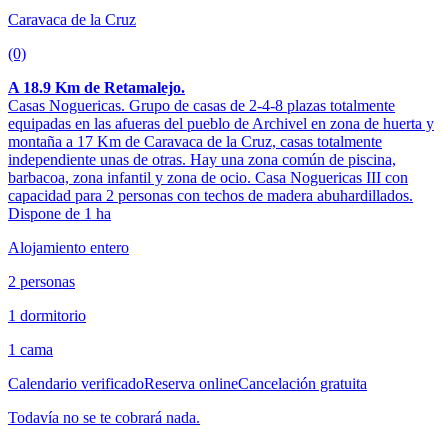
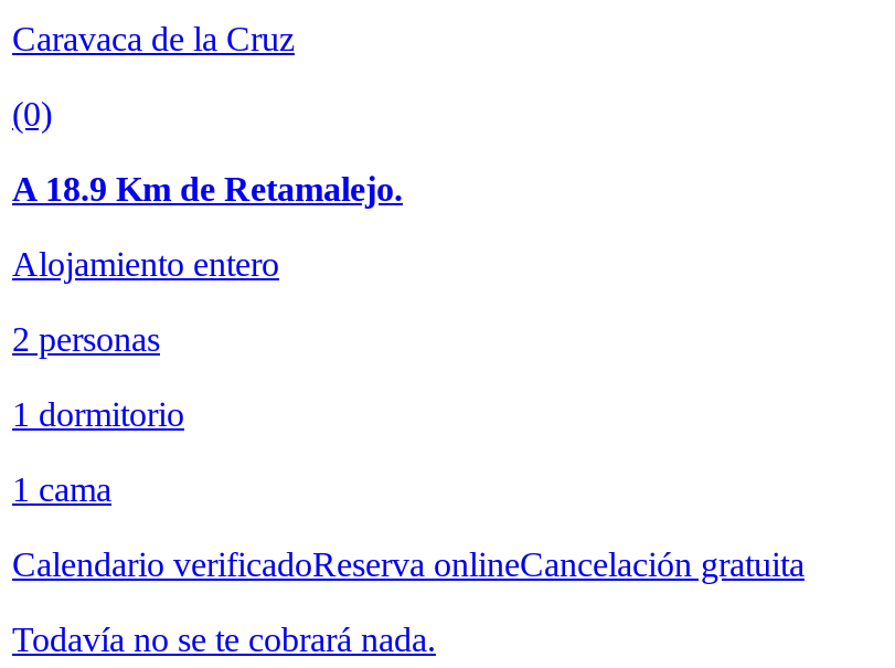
[8,97,434,222] Casas Noguericas. Grupo de casas de 2-4-8 plazas totalmente | equipadas en las afueras del pueblo de Archivel en zona de huerta y | montaña a 17 Km de Caravaca de la Cruz, casas totalmente | independiente unas de otras. Hay una zona común de piscina, | barbacoa, zona infantil y zona de ocio. Casa Noguericas III con | capacidad para 2 personas con techos de madera abuhardillados. | Dispone de 1 ha -> none

